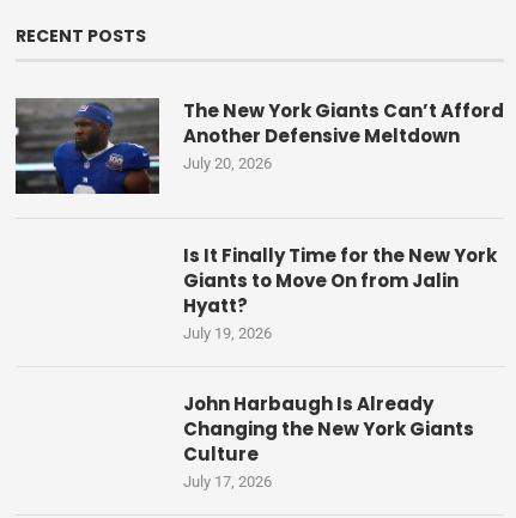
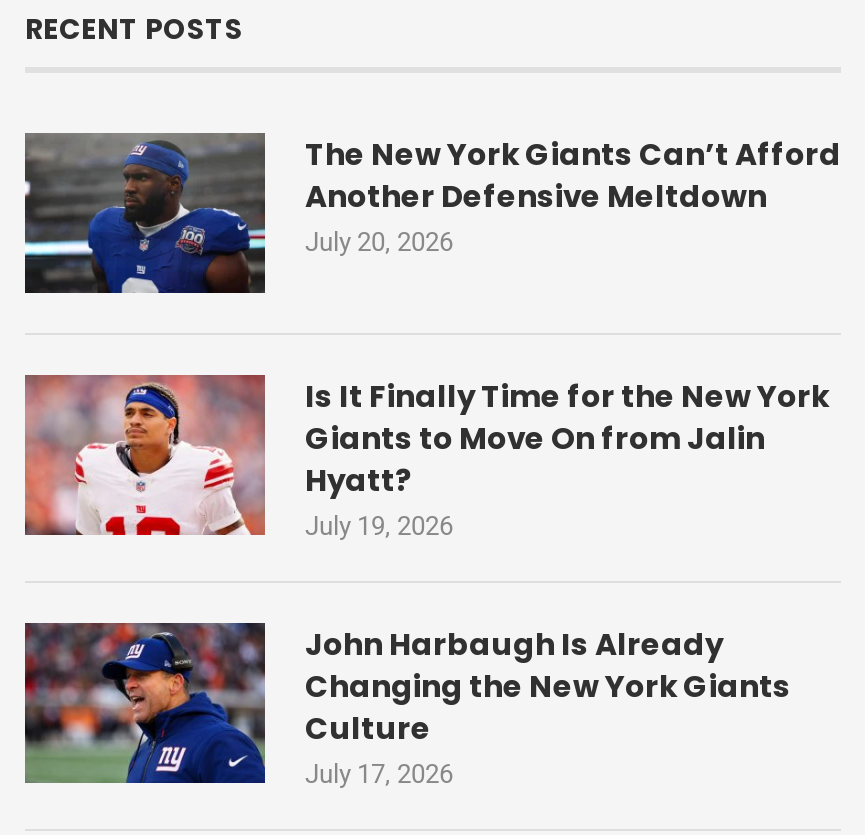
none -> [23,373,267,537] [image]
none -> [23,621,267,785] [image]

